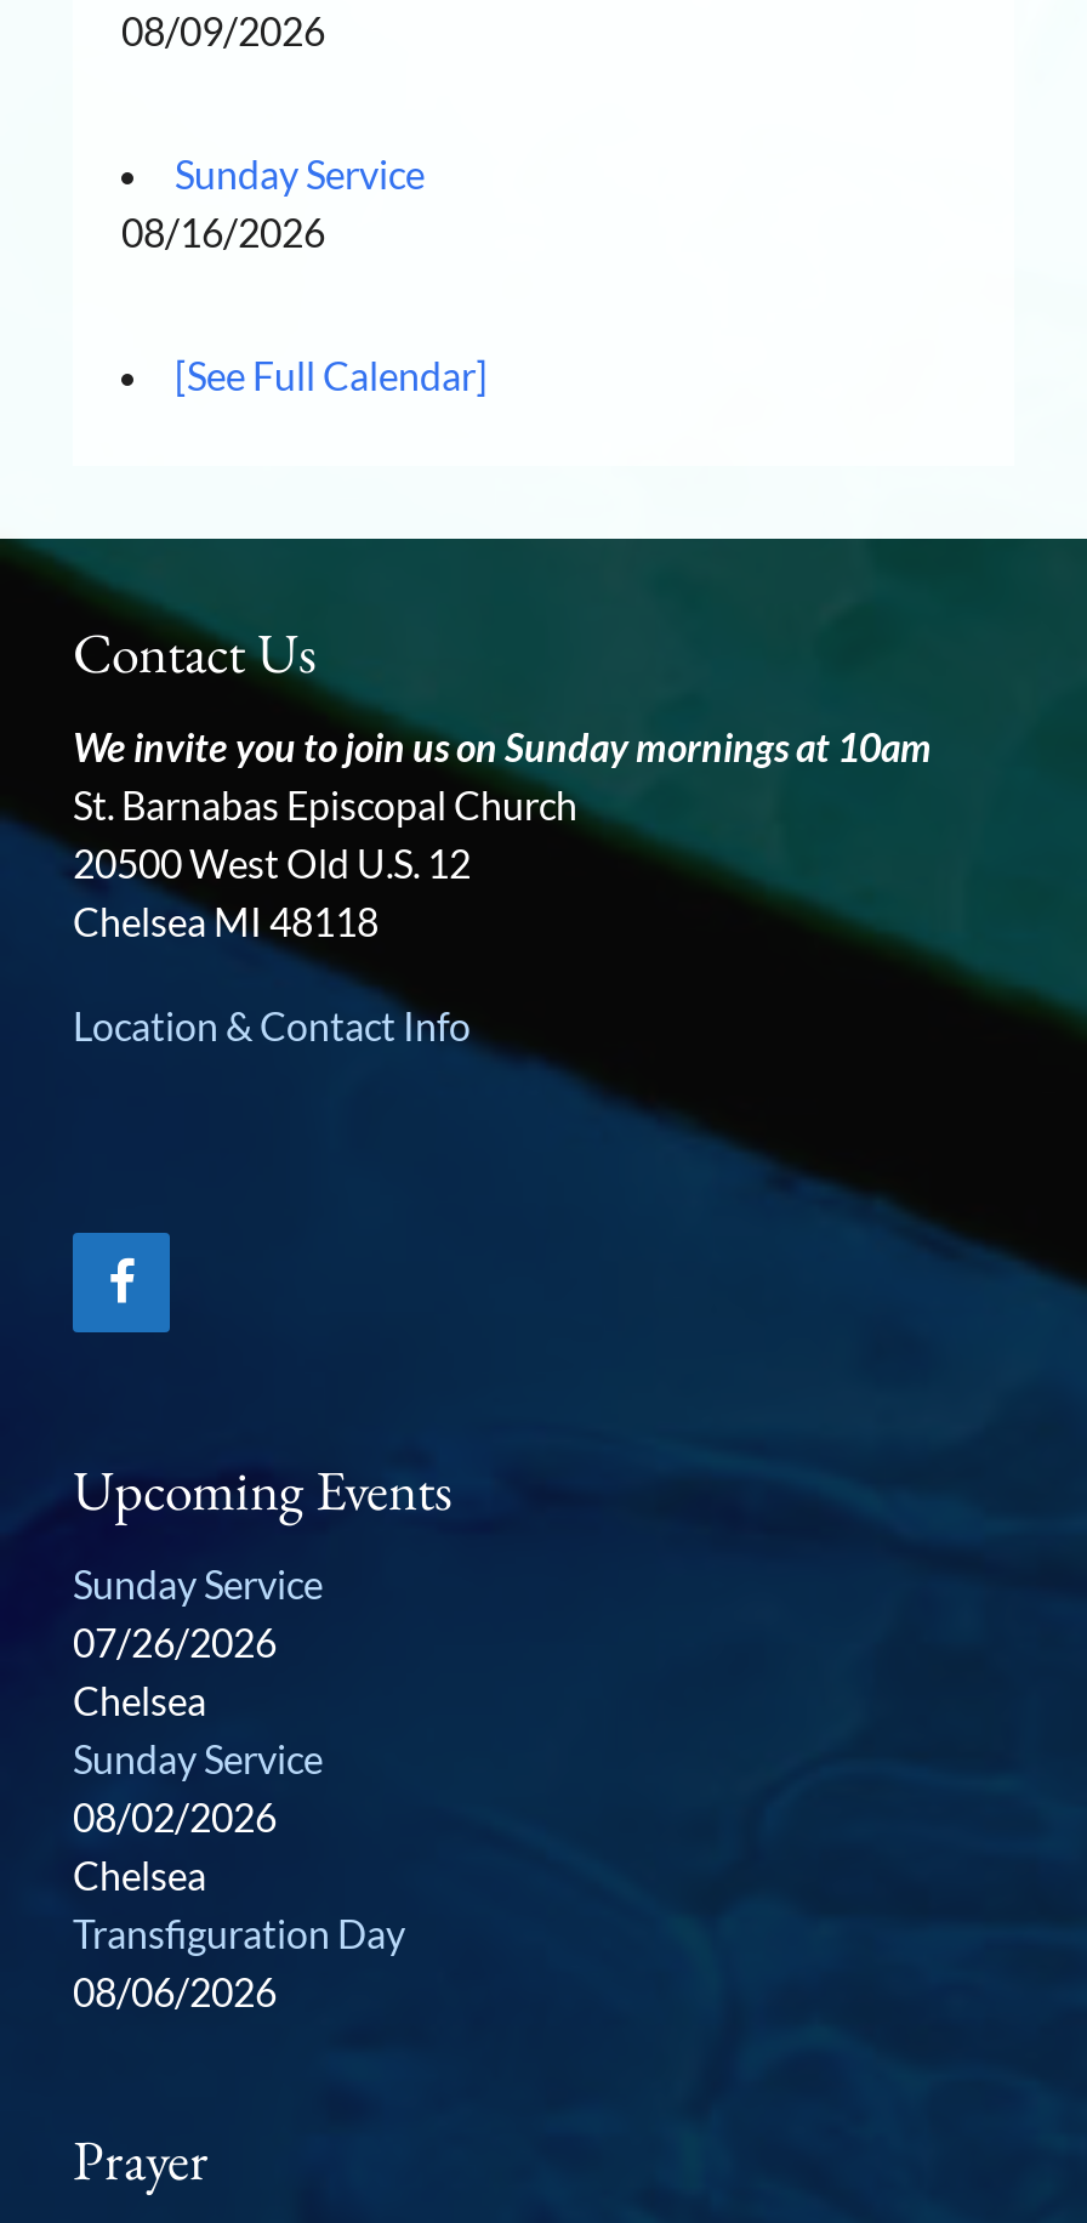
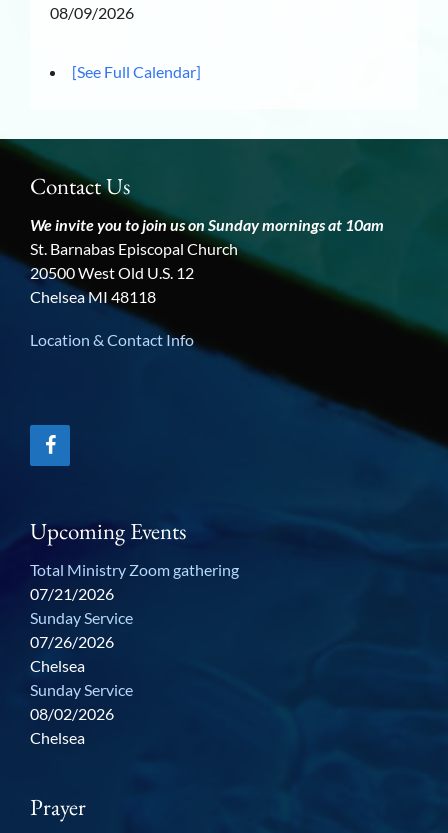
[121,150,425,255] Sunday Service | 08/16/2026 -> none
none -> [30,560,239,603] Total Ministry Zoom gathering | 07/21/2026
[73,1911,405,2015] Transfiguration Day | 08/06/2026 -> none

